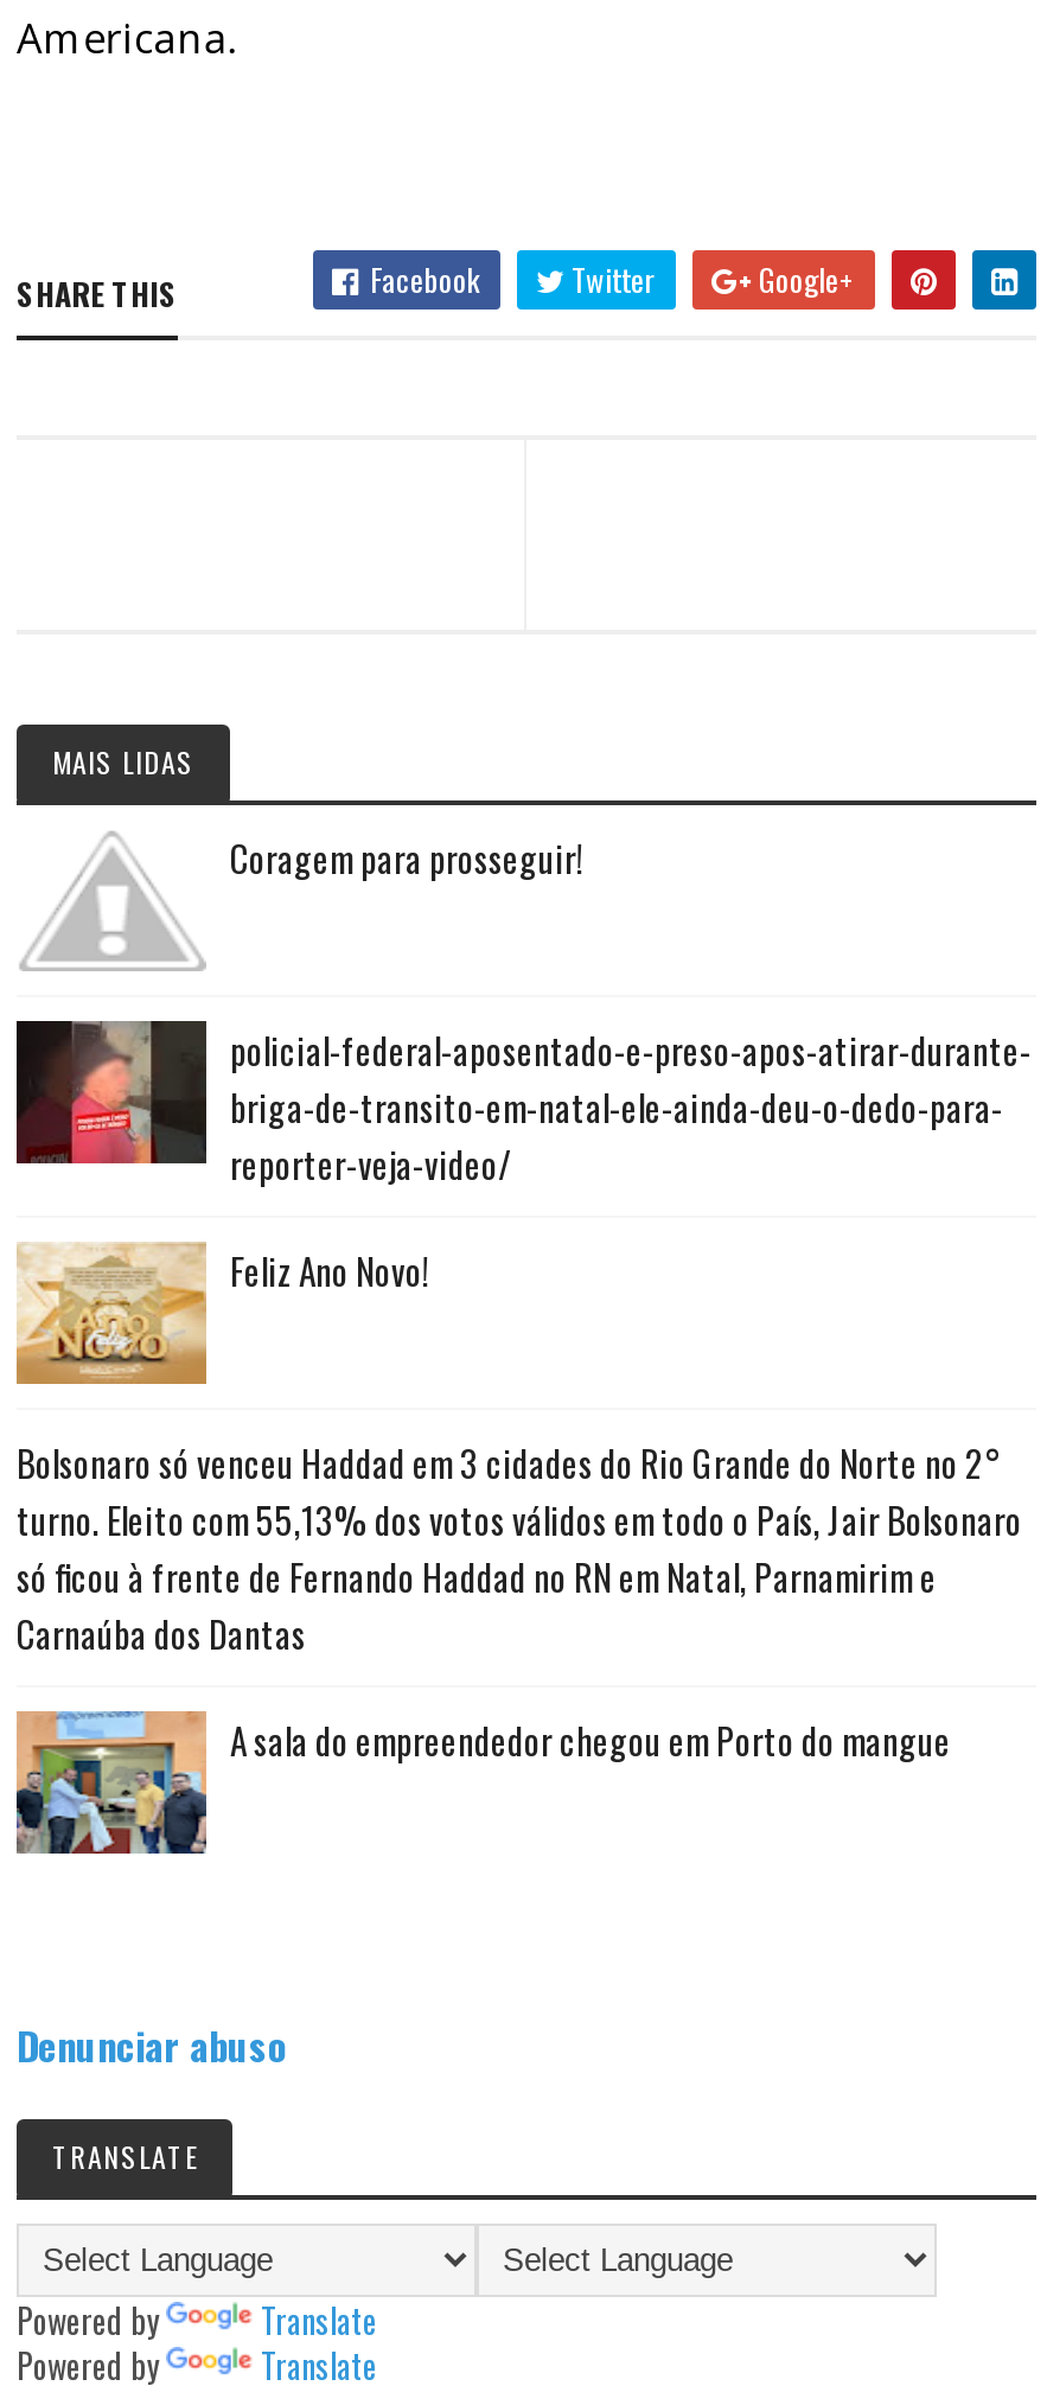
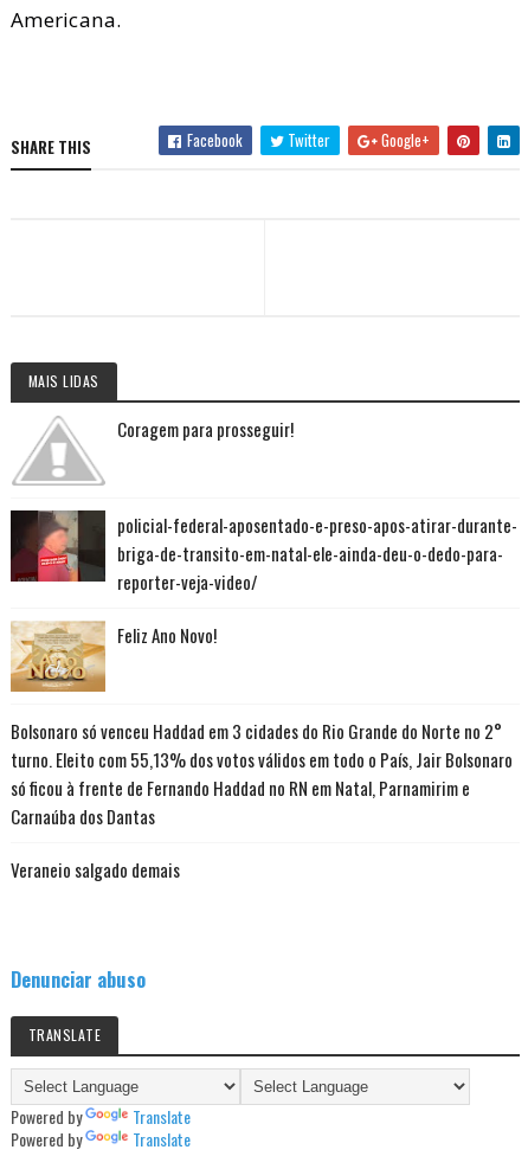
[230,1715,951,1767] A sala do empreendedor chegou em Porto do mangue -> [11,857,180,883] Veraneio salgado demais

